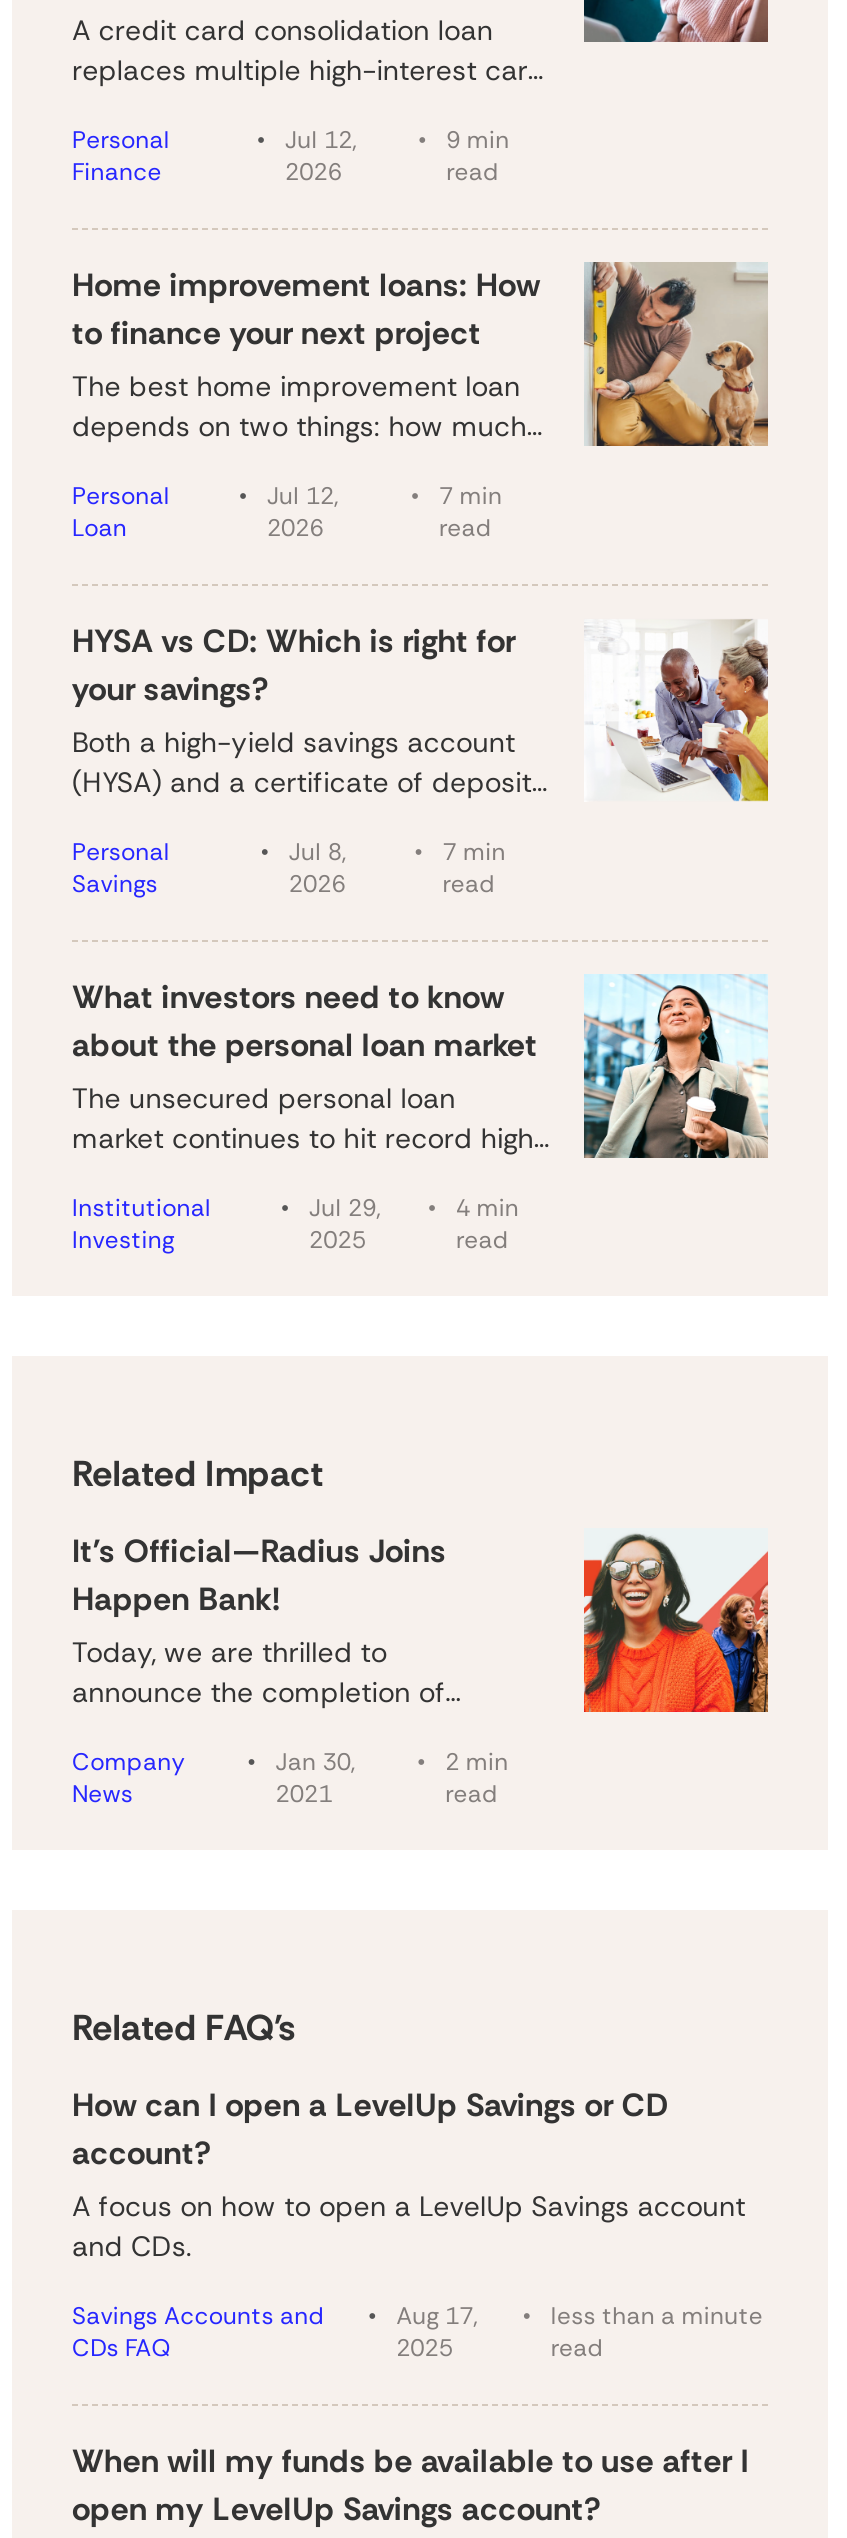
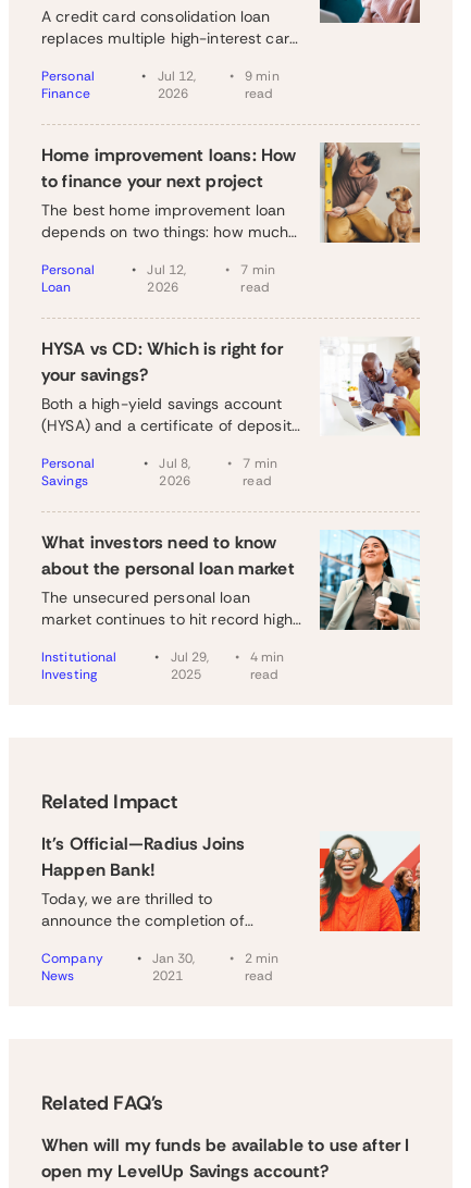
[72,2083,745,2363] How can I open a LevelUp Savings or CD | account? | A focus on how to open a LevelUp Savings account | and CDs. | Savings Accounts and | CDs FAQ -> none
[396,2299,478,2363] Aug 17, | 2025 -> none
[551,2299,763,2363] less than a minute | read -> none

